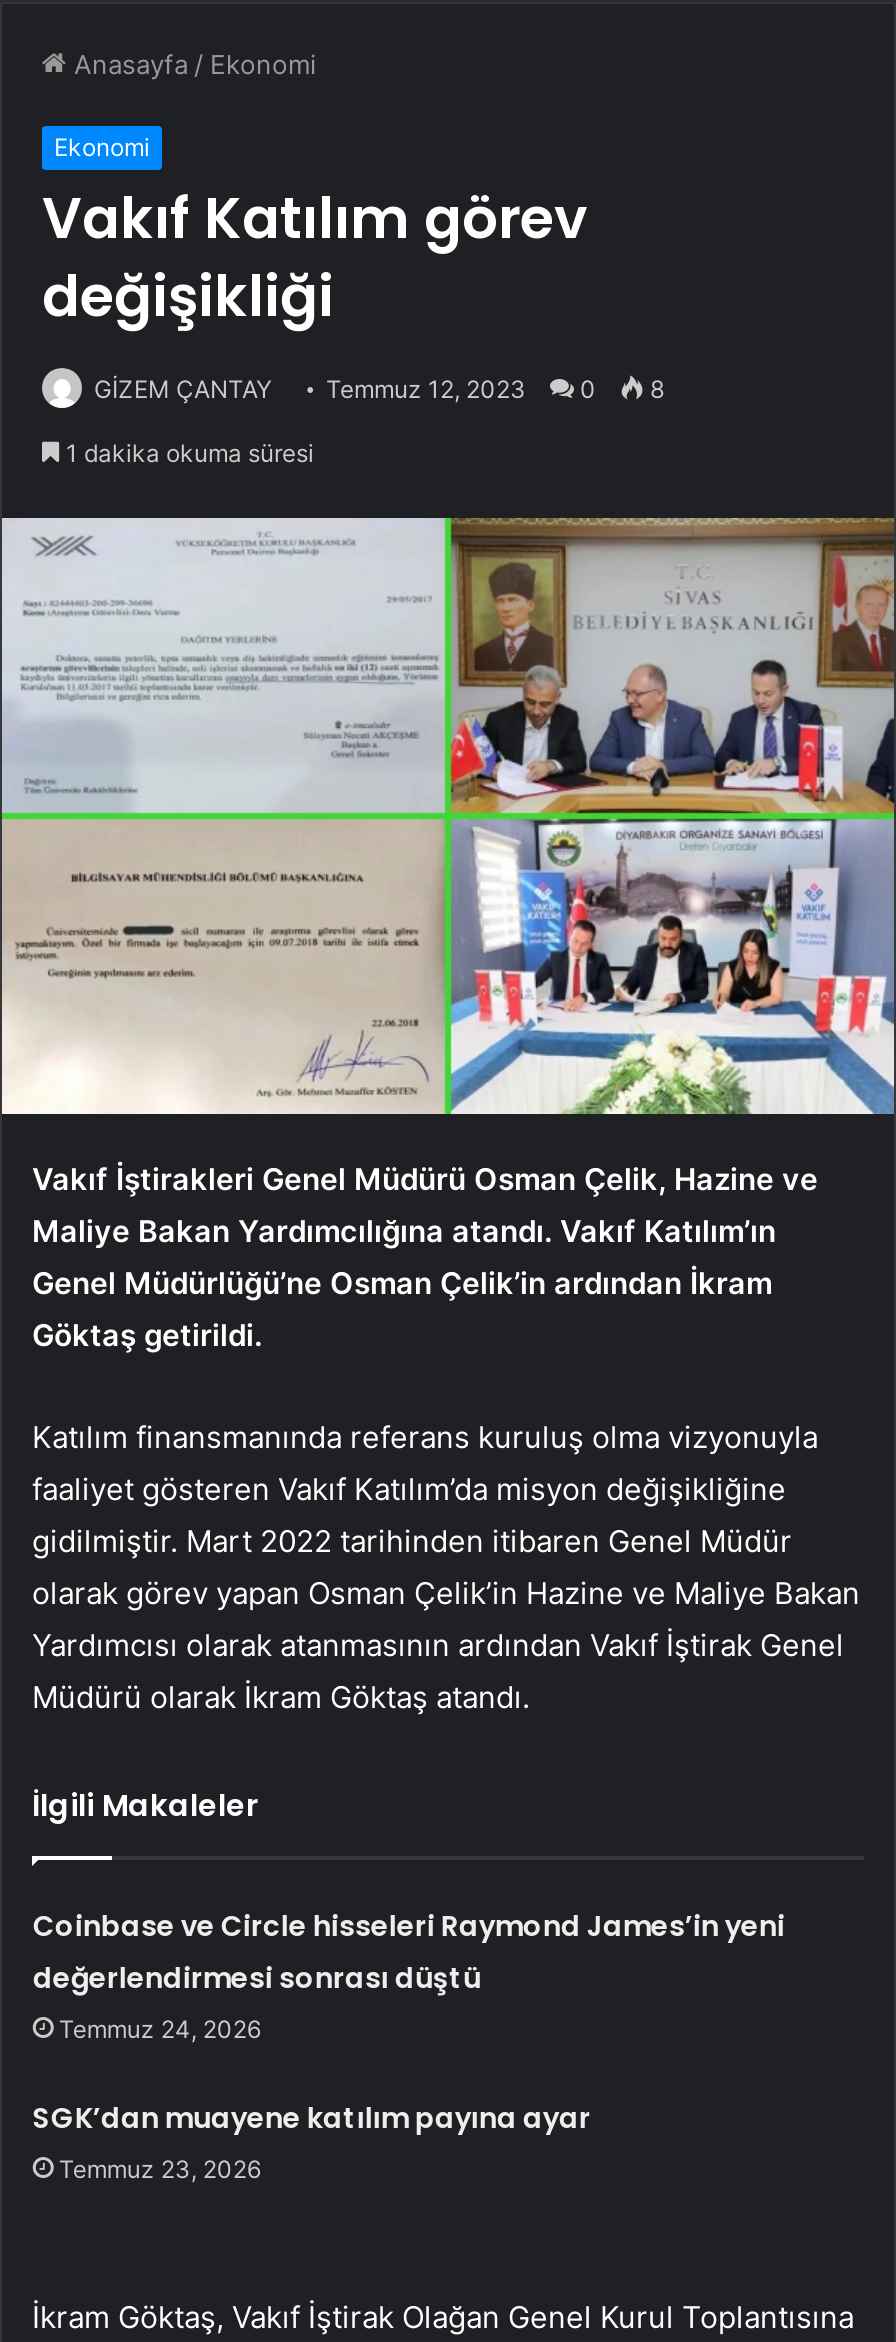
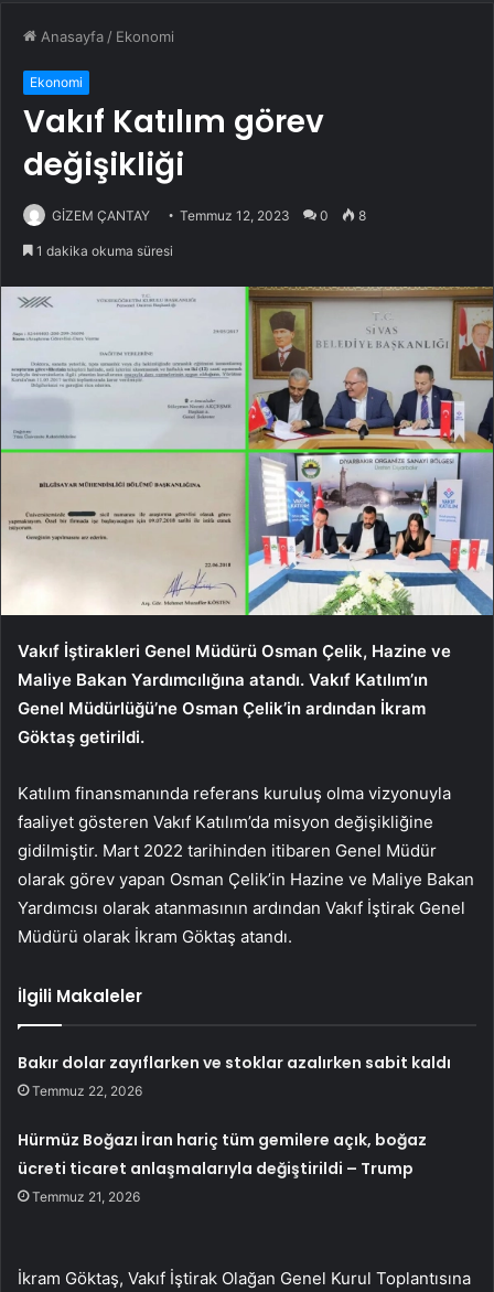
[33,1905,785,2043] Coinbase ve Circle hisseleri Raymond James’in yeni | değerlendirmesi sonrası düştü | Temmuz 24, 2026 -> [18,1051,451,1099] Bakır dolar zayıflarken ve stoklar azalırken sabit kaldı | Temmuz 22, 2026
[33,2097,591,2183] SGK’dan muayene katılım payına ayar | Temmuz 23, 2026 -> [18,1129,427,1205] Hürmüz Boğazı İran hariç tüm gemilere açık, boğaz | ücreti ticaret anlaşmalarıyla değiştirildi – Trump | Temmuz 21, 2026

